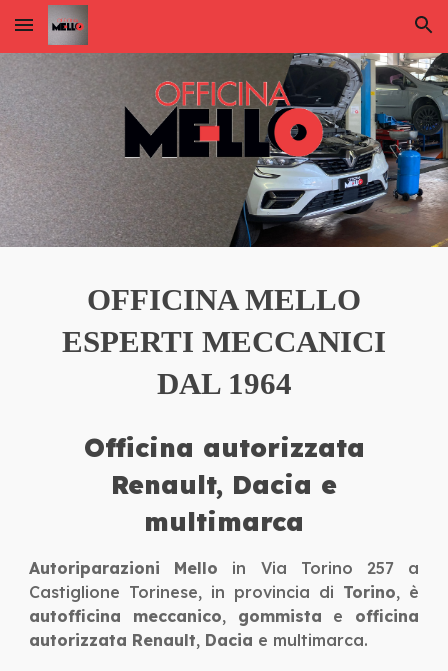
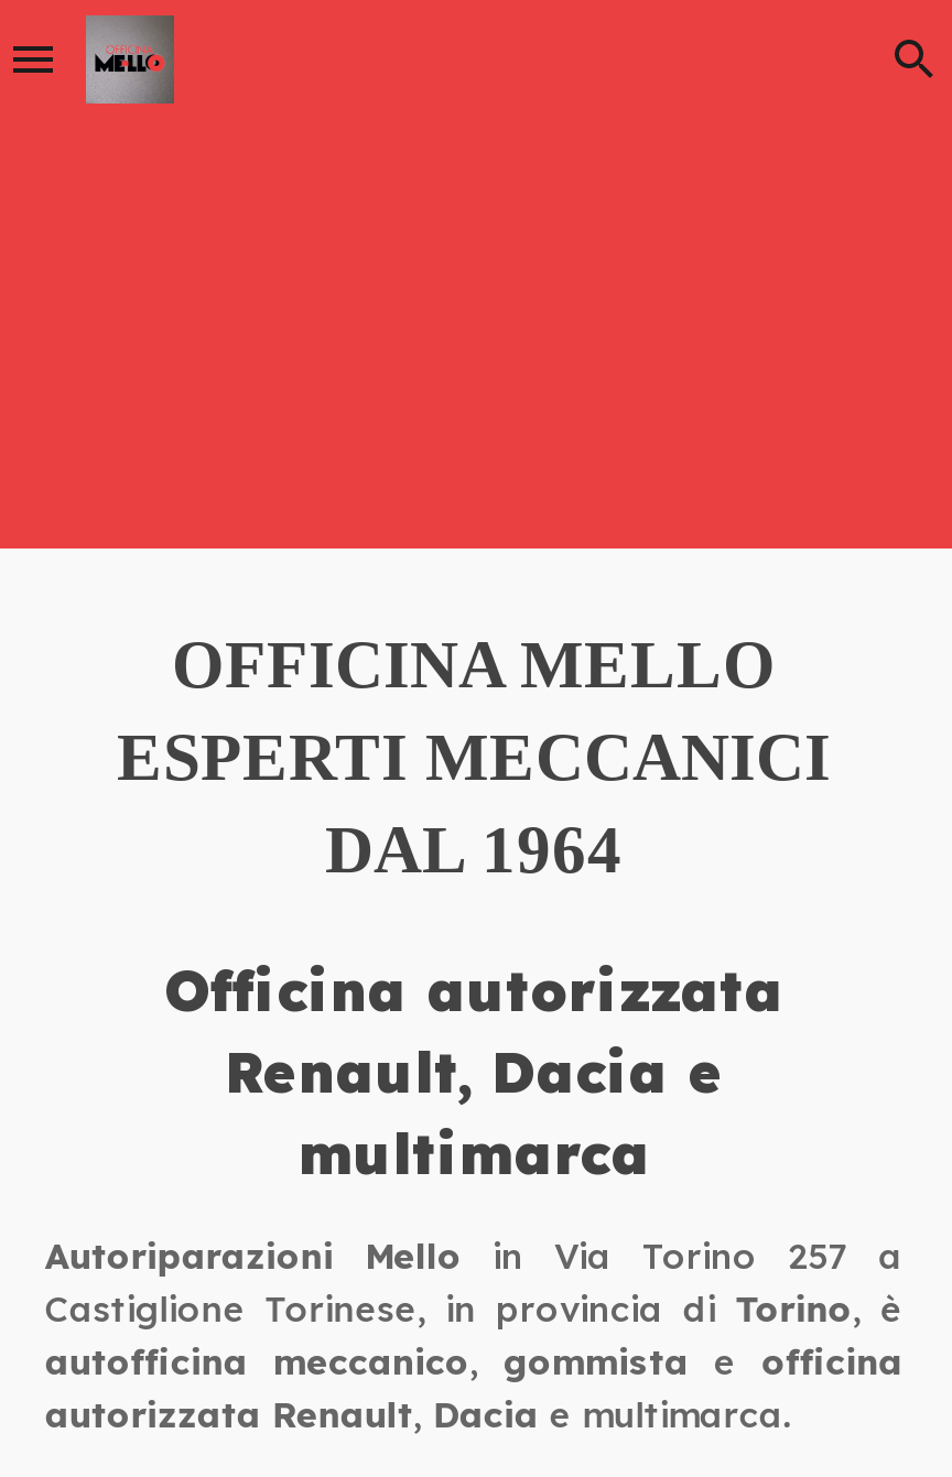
[3,52,445,248] [image] -> none

